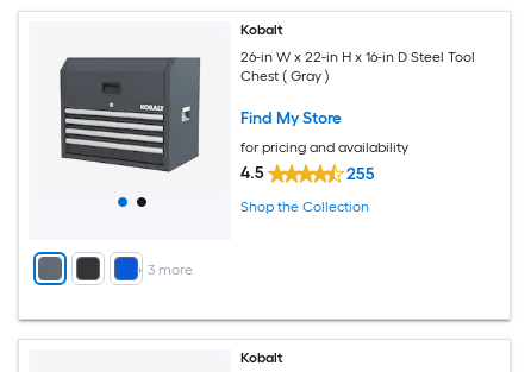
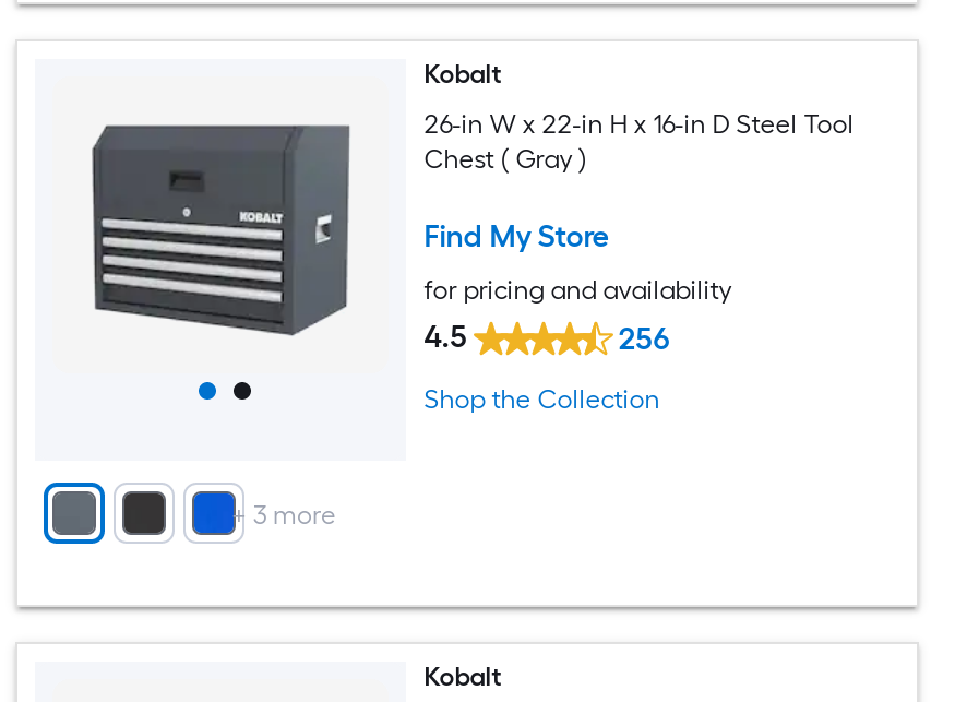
[347,164,375,185] 255 -> [618,322,671,359] 256

